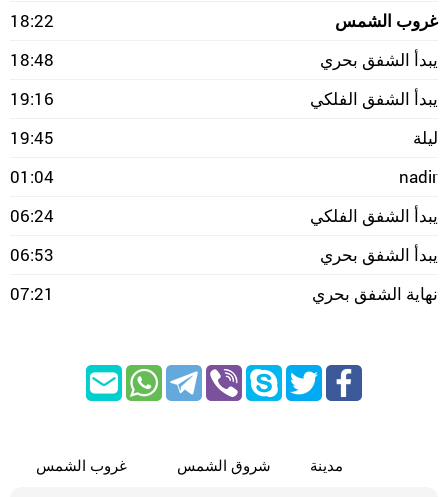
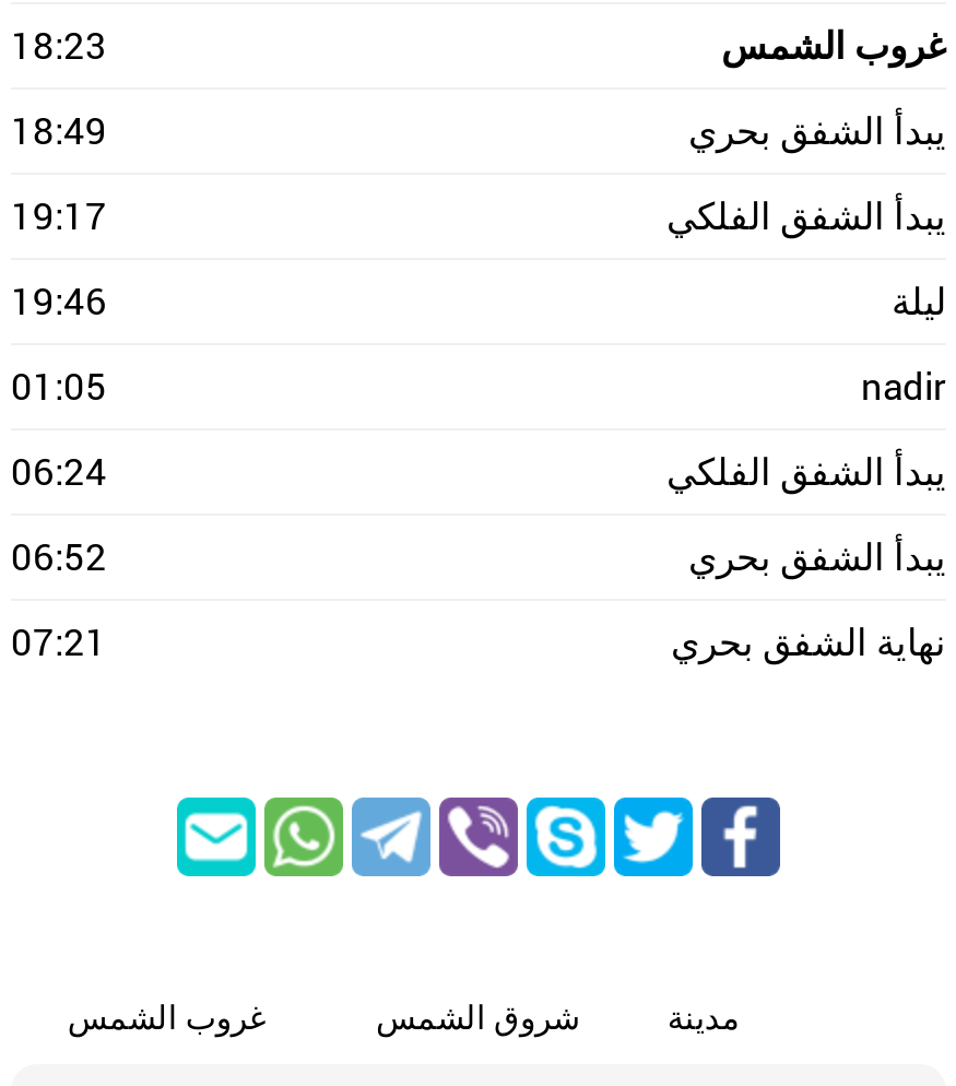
[10,9,54,32] 18:22 -> [11,20,107,70] 18:23
[10,48,54,71] 18:48 -> [11,105,107,155] 18:49
[10,87,54,110] 19:16 -> [11,190,107,240] 19:17
[10,126,54,149] 19:45 -> [11,275,107,326] 19:46
[10,165,54,188] 01:04 -> [11,361,107,411] 01:05
[10,243,54,266] 06:53 -> [11,531,107,581] 06:52

